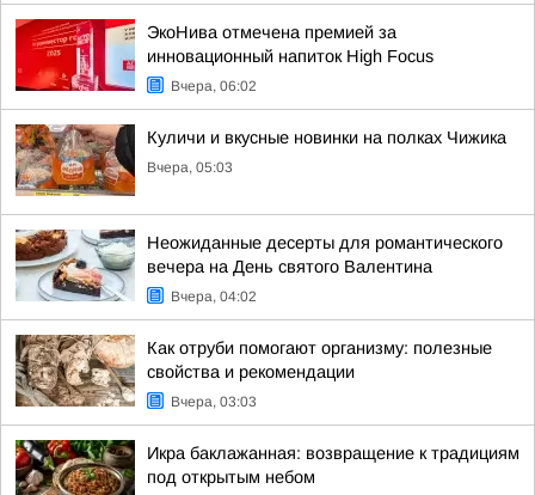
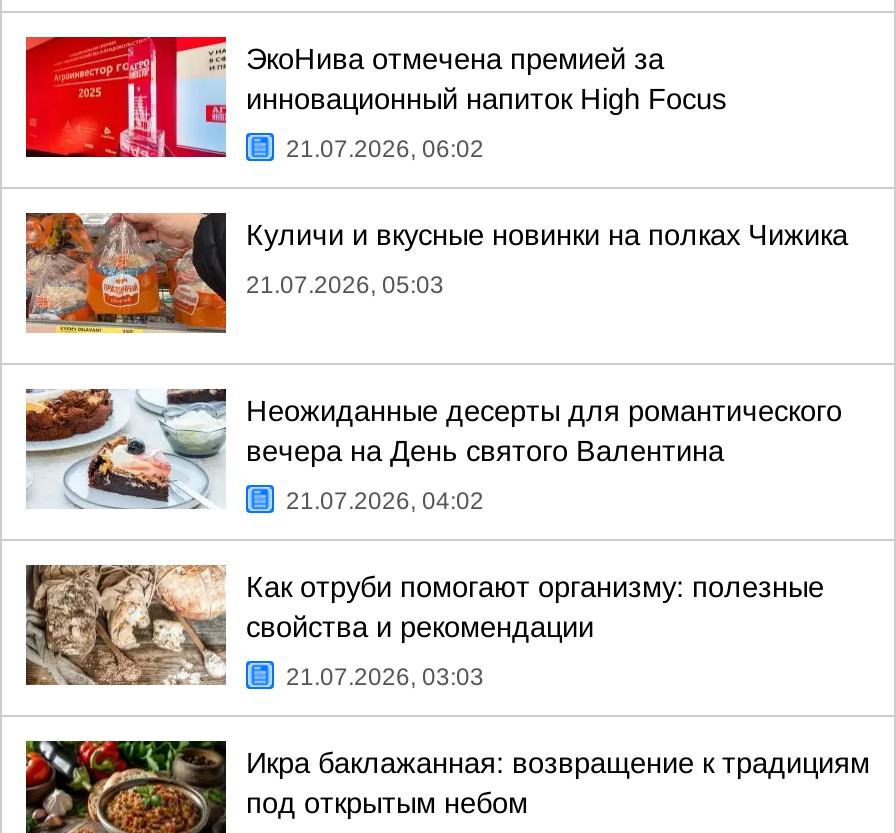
[171,78,257,94] Вчера, 06:02 -> [286,135,484,163] 21.07.2026, 06:02
[147,159,233,176] Вчера, 05:03 -> [246,271,444,299] 21.07.2026, 05:03
[171,288,257,305] Вчера, 04:02 -> [286,487,484,515] 21.07.2026, 04:02
[171,393,257,410] Вчера, 03:03 -> [286,663,484,691] 21.07.2026, 03:03

